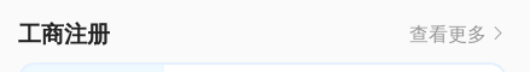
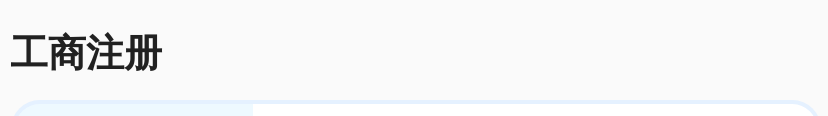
[409,24,486,44] 查看更多 -> none

